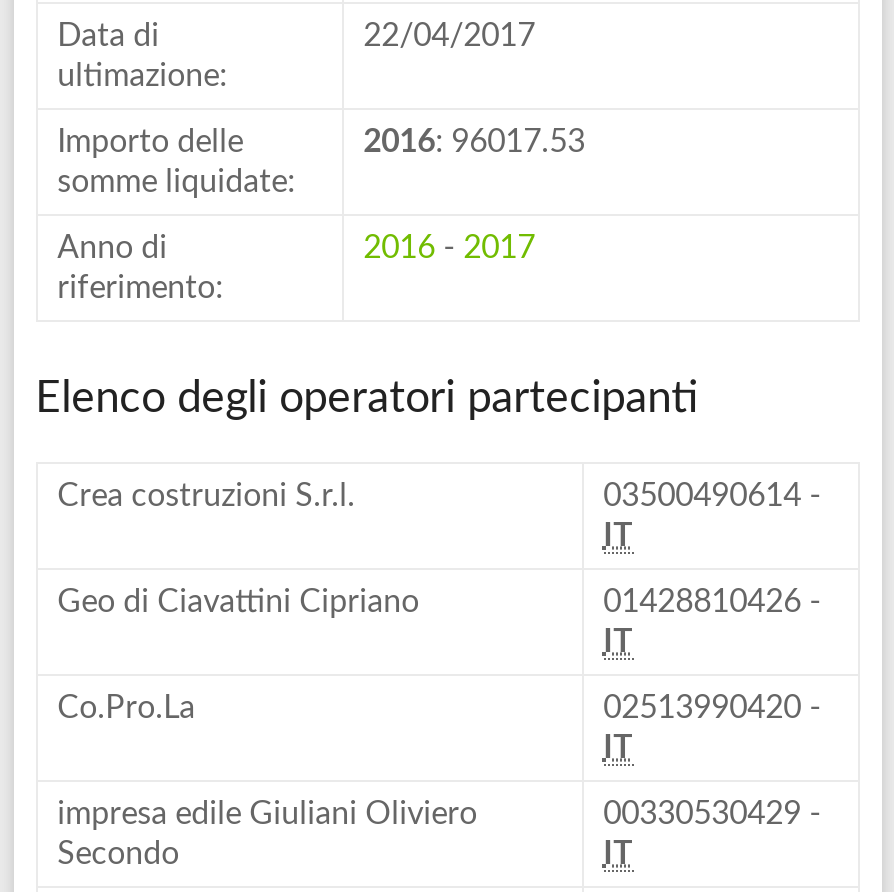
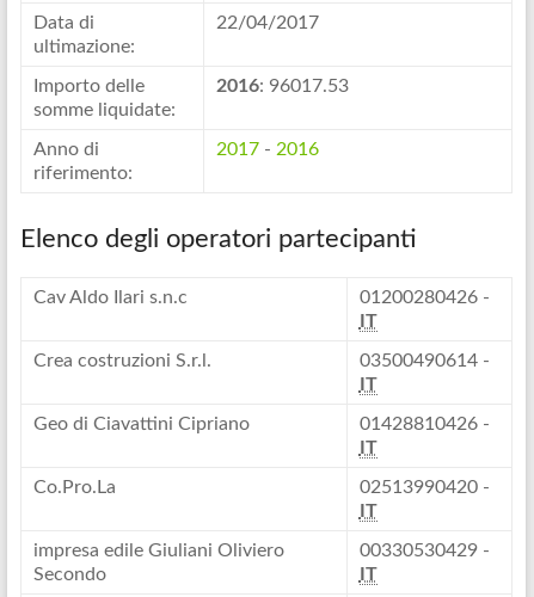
[363,232,535,264] 2016 - 2017 -> [216,140,318,159] 2017 - 2016
none -> [33,288,489,331] Cav Aldo Ilari s.n.c | 01200280426 - | IT

